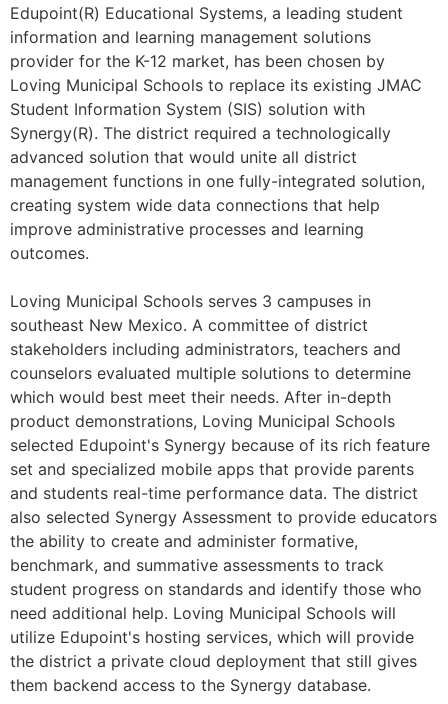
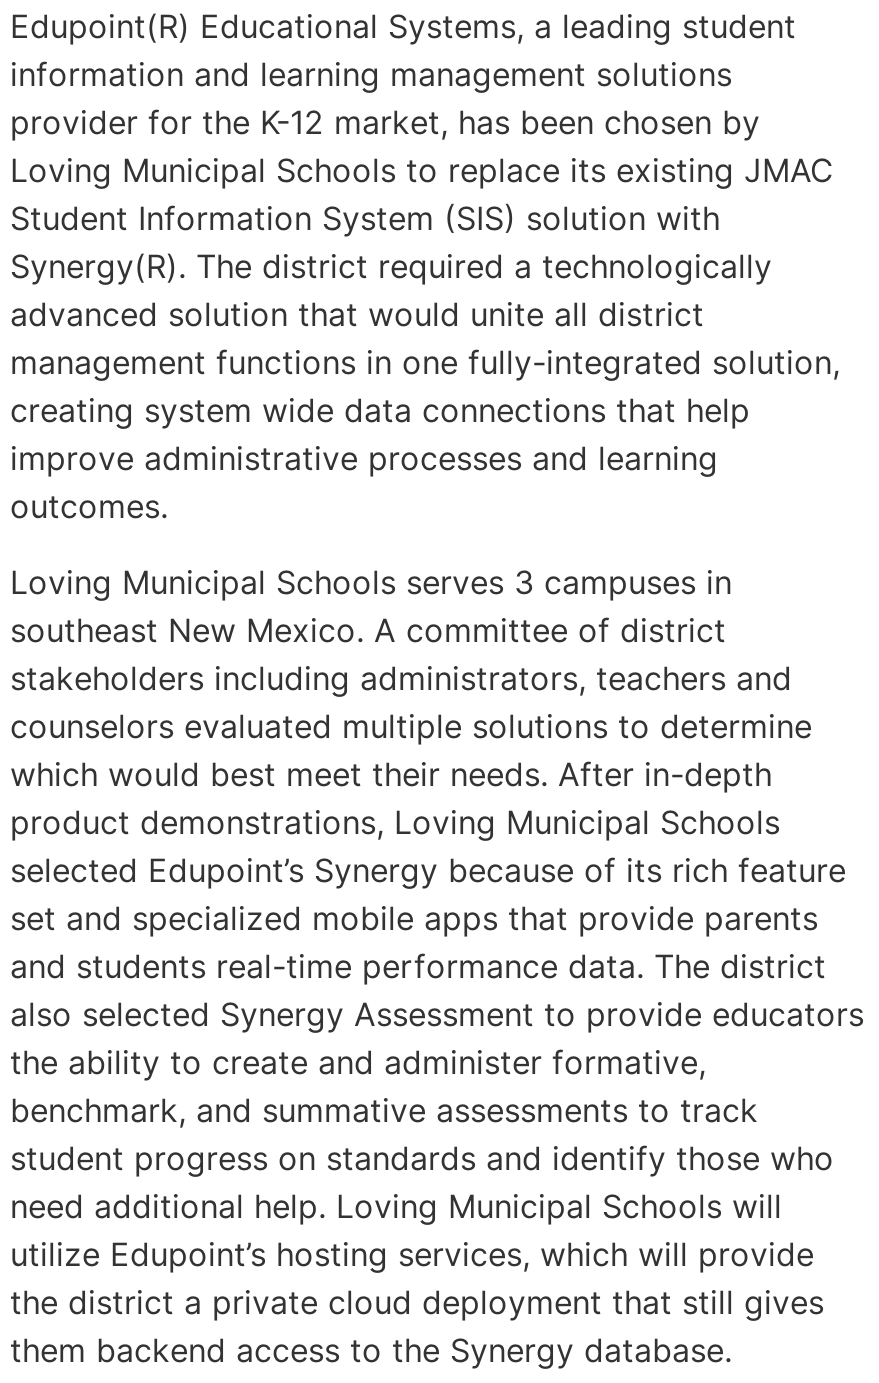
[10,435,430,455] selected Edupoint's Synergy because of its rich feature -> [10,850,846,890] selected Edupoint’s Synergy because of its rich feature
[10,627,414,647] utilize Edupoint's hosting services, which will provide -> [10,1234,814,1274] utilize Edupoint’s hosting services, which will provide

